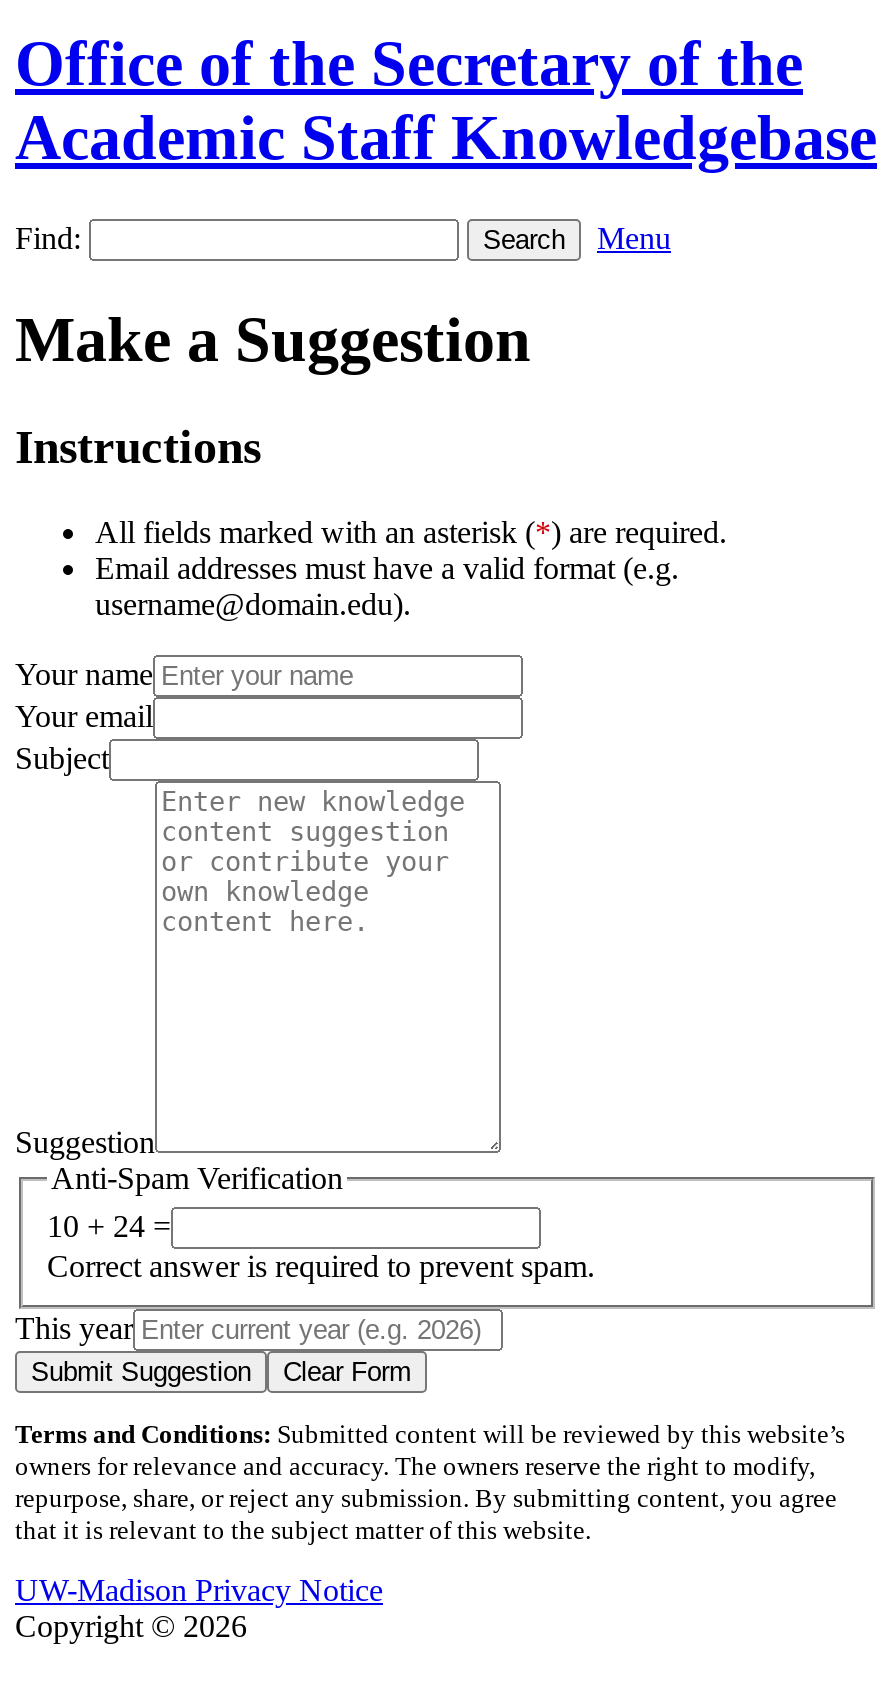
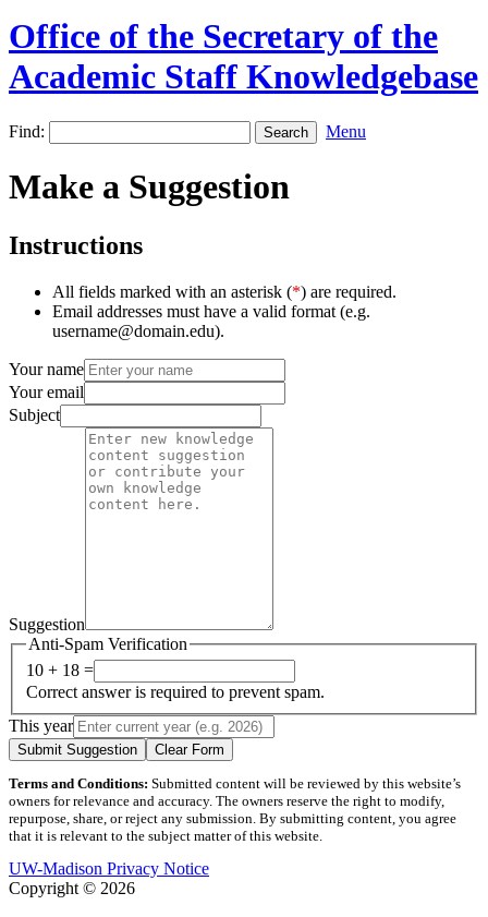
[47,1209,171,1243] 10 + 24 = -> [26,661,94,680] 10 + 18 =

